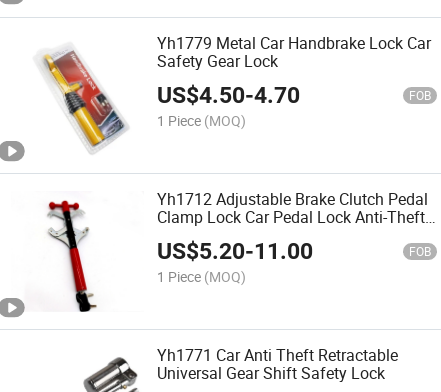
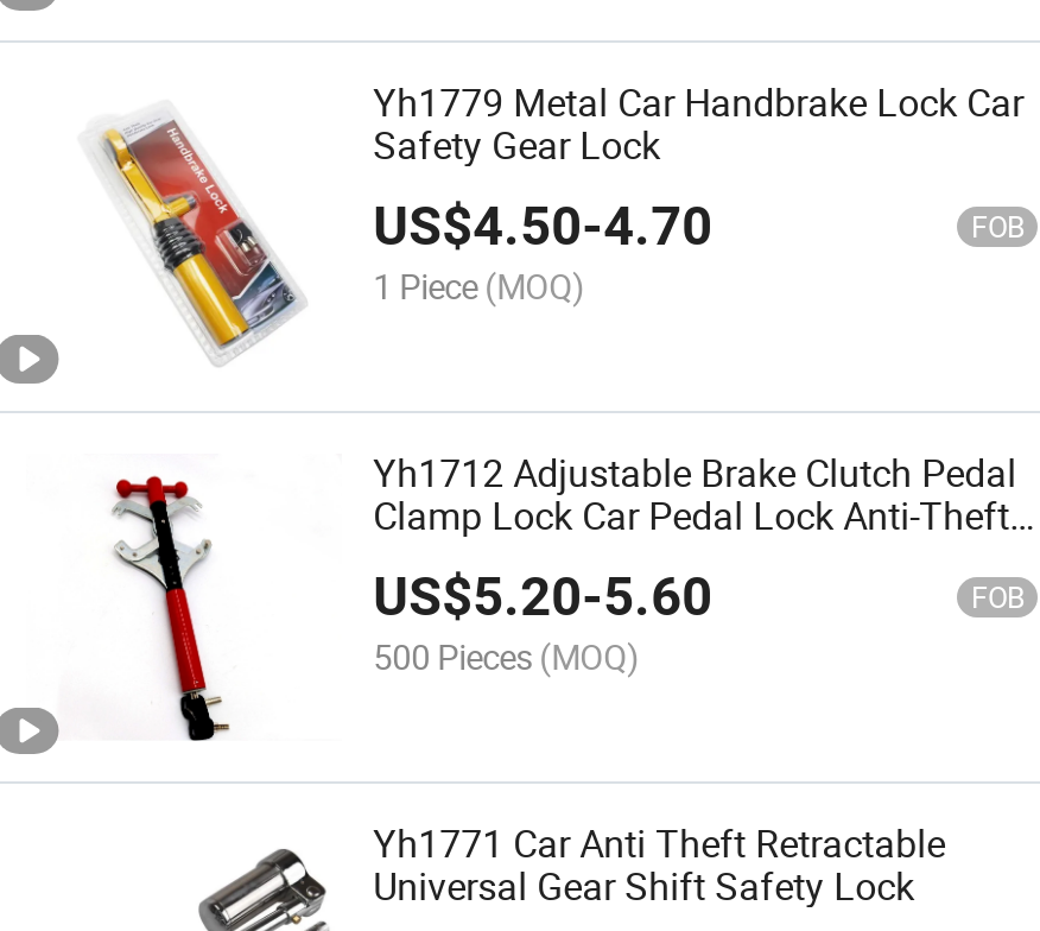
[157,238,313,265] US$5.20-11.00 -> [373,566,713,630] US$5.20-5.60
[157,267,246,286] 1 Piece (MOQ) -> [373,635,639,680] 500 Pieces (MOQ)

